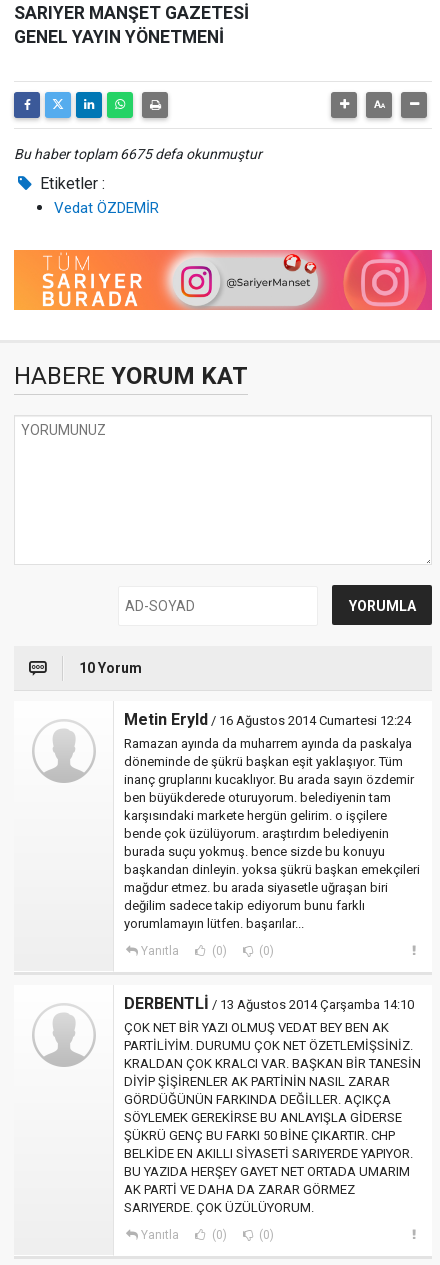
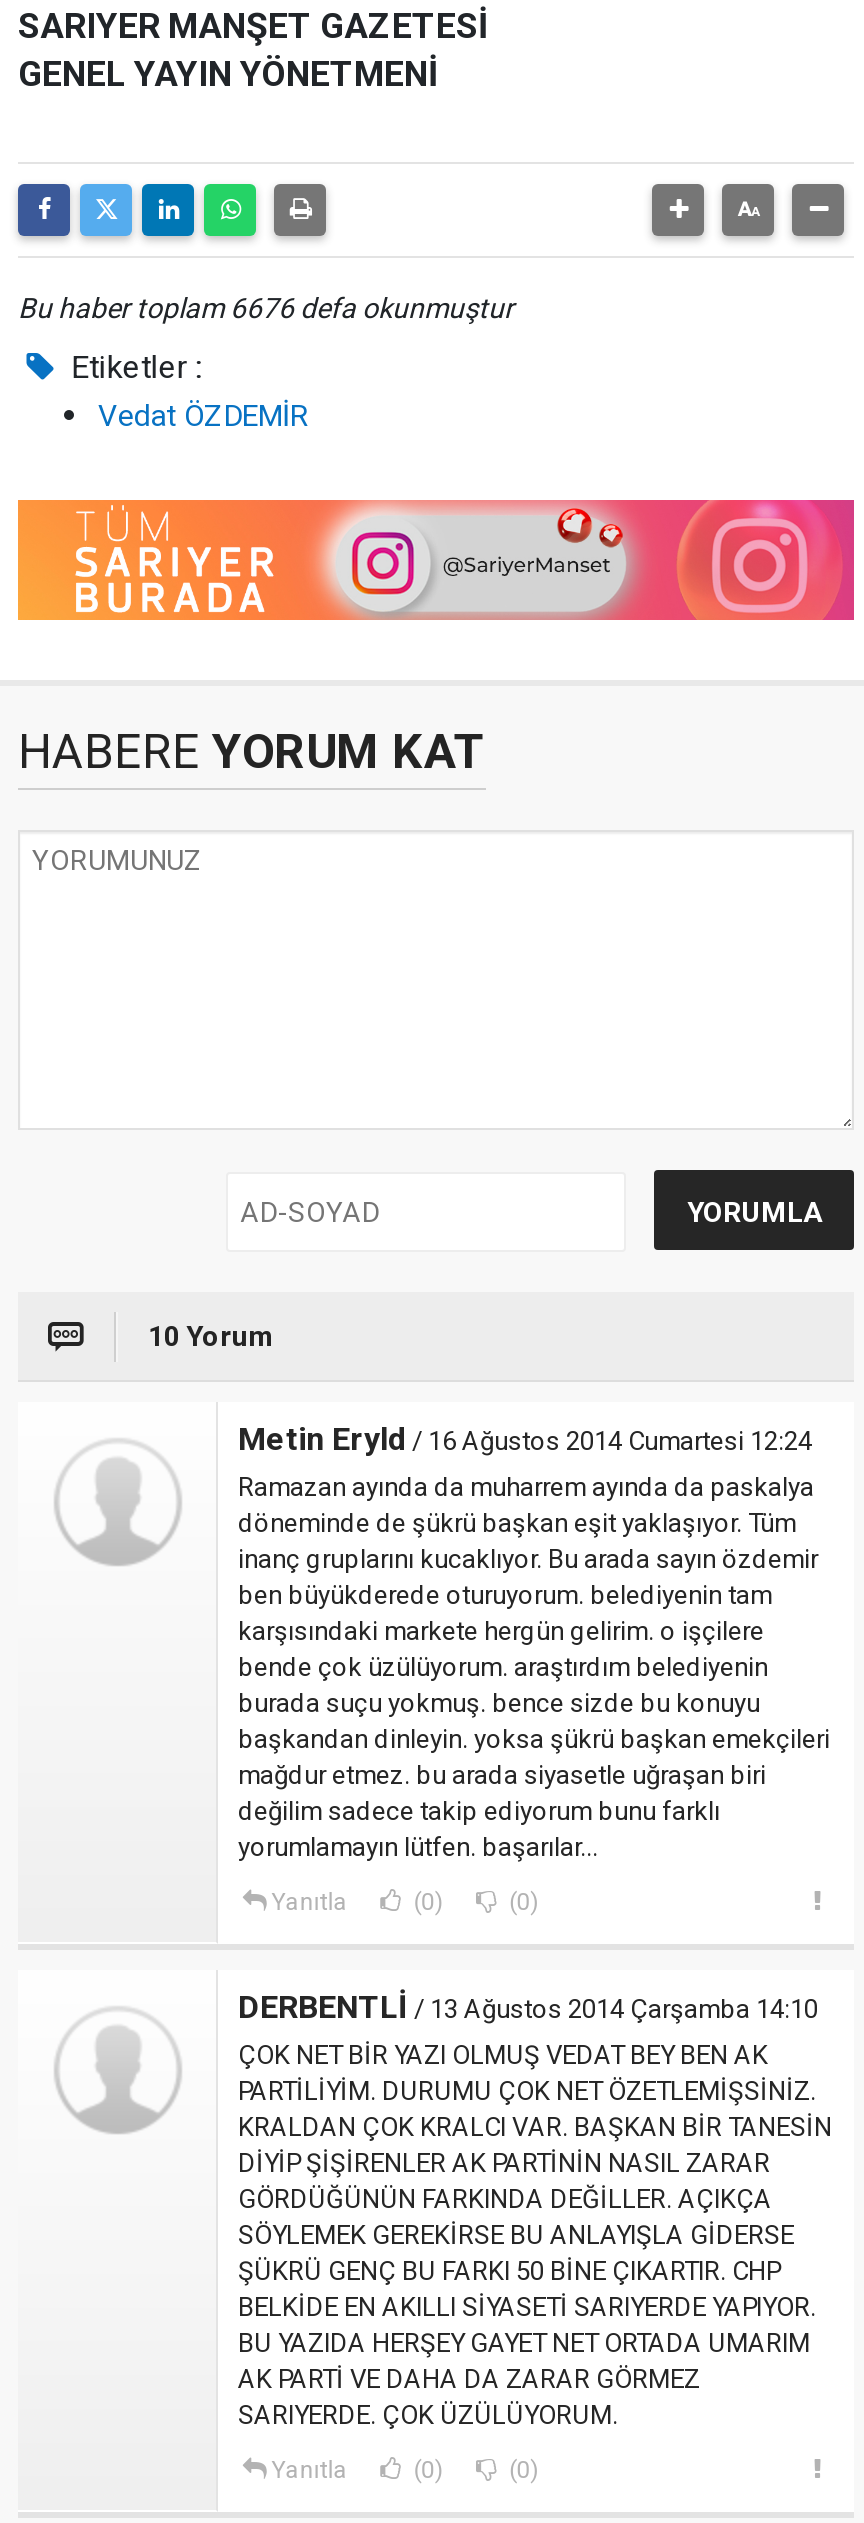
[14,146,262,162] Bu haber toplam 6675 defa okunmuştur -> [18,292,514,324] Bu haber toplam 6676 defa okunmuştur

